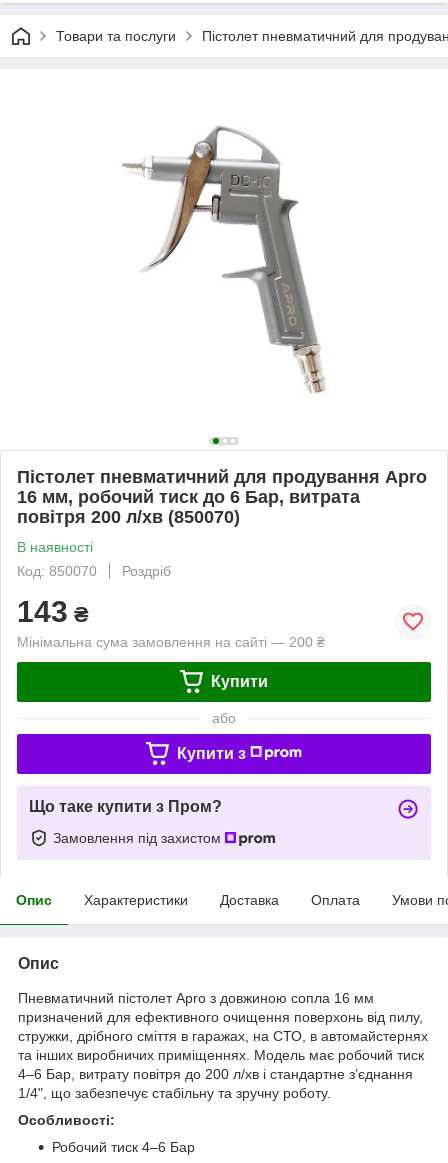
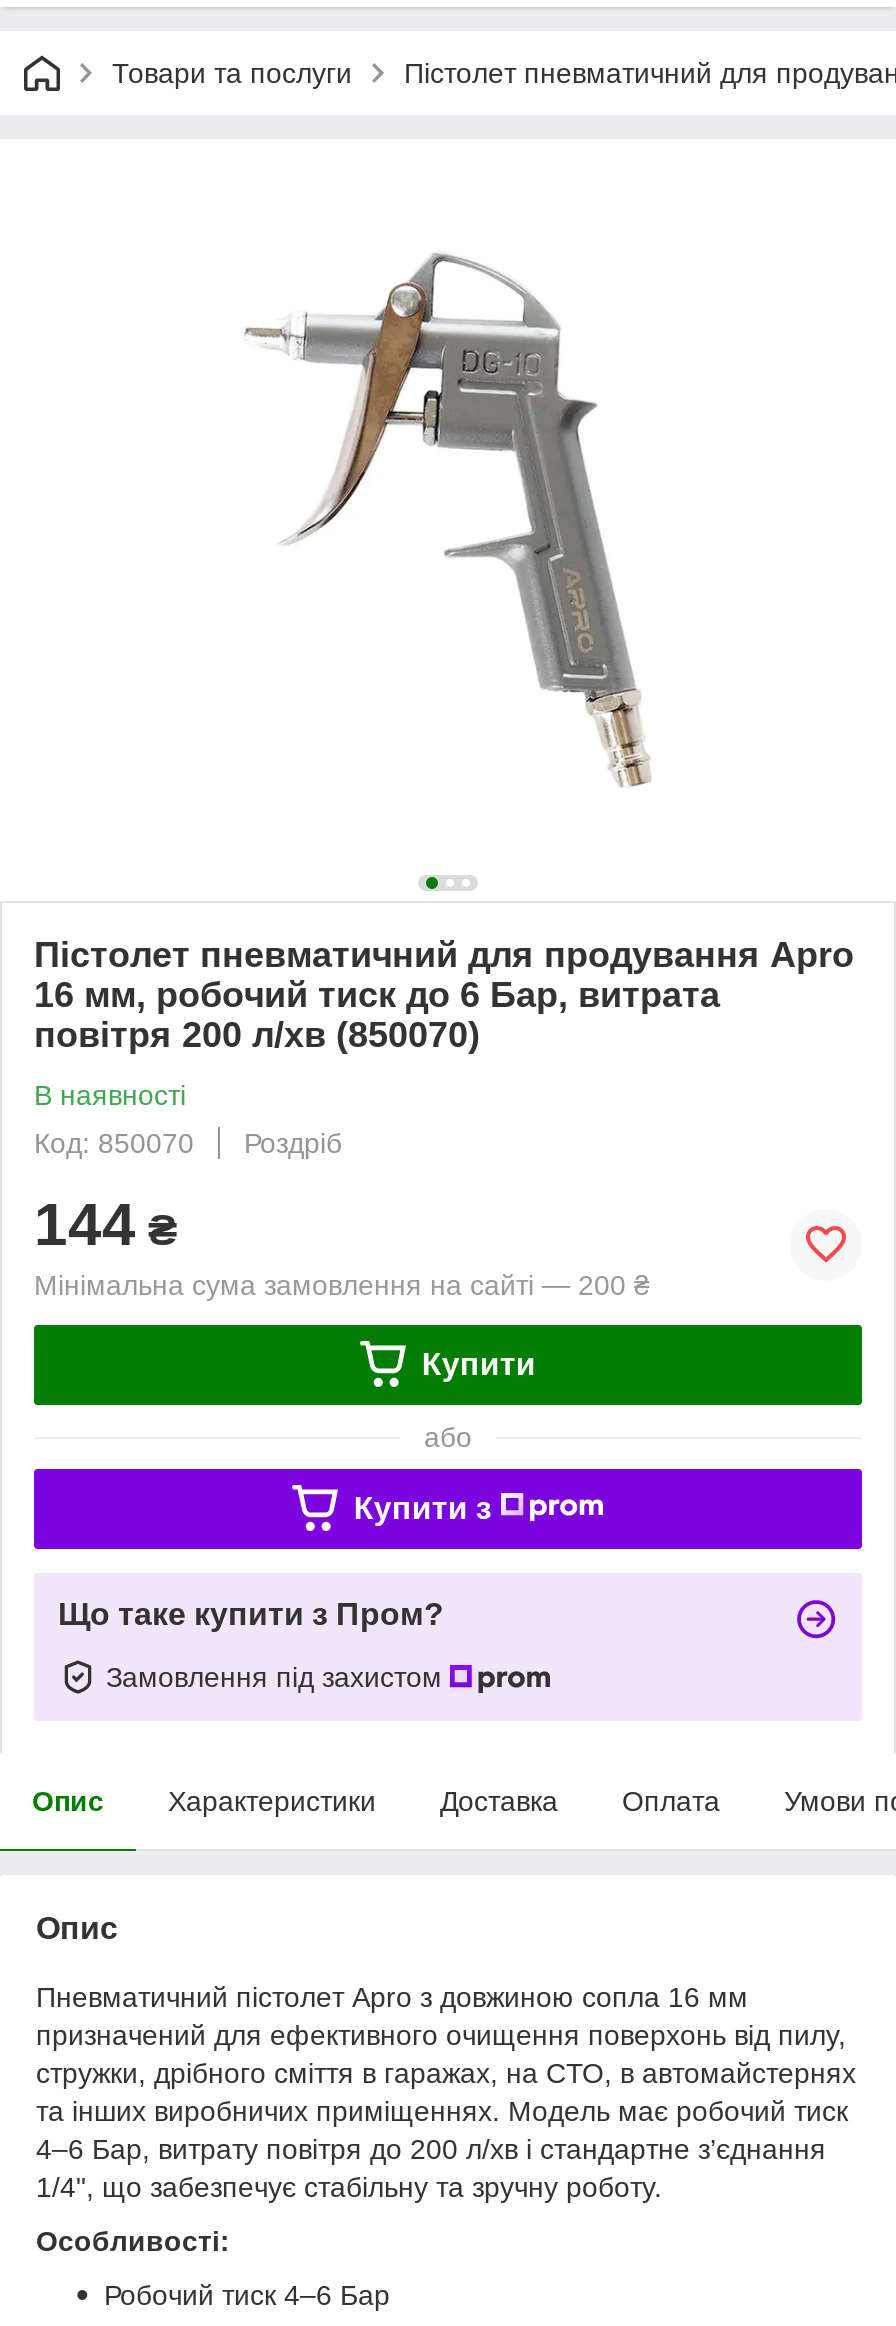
[17,595,89,628] 143 ₴ -> [34,1191,178,1257] 144 ₴

